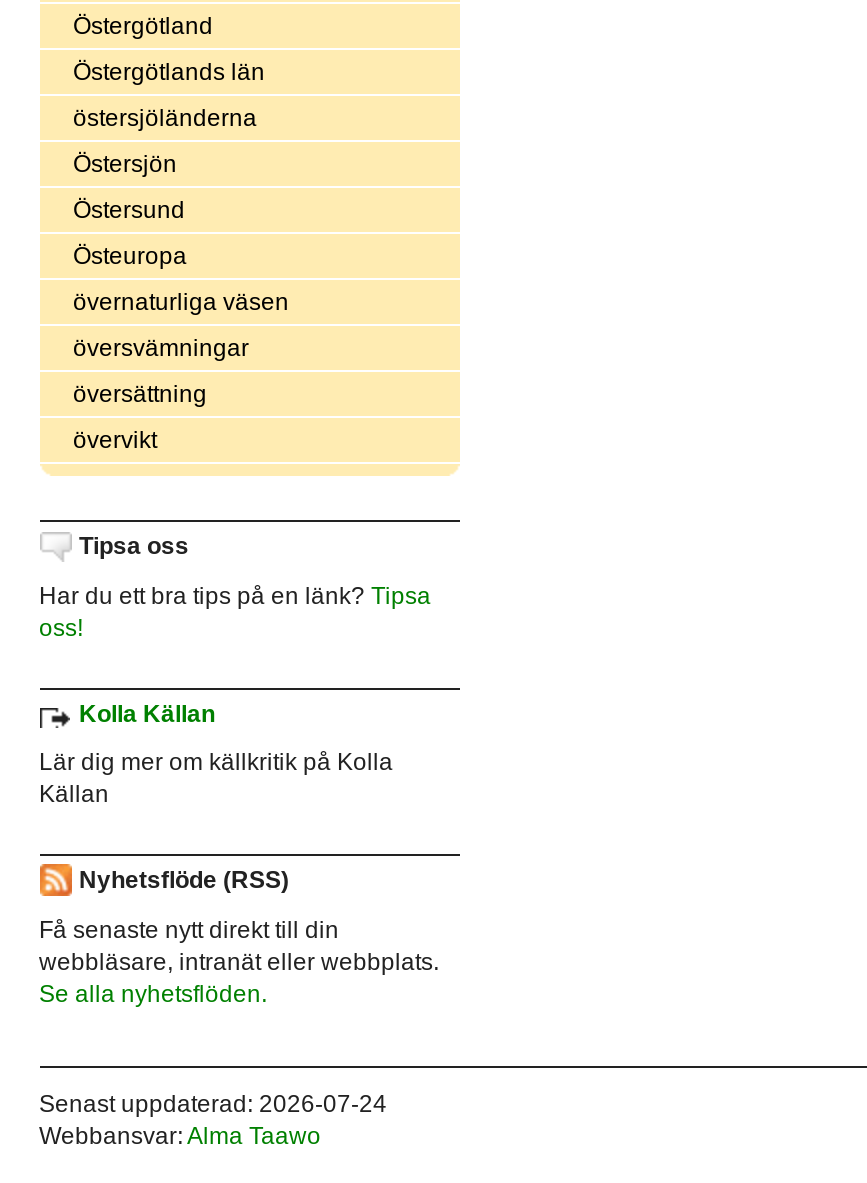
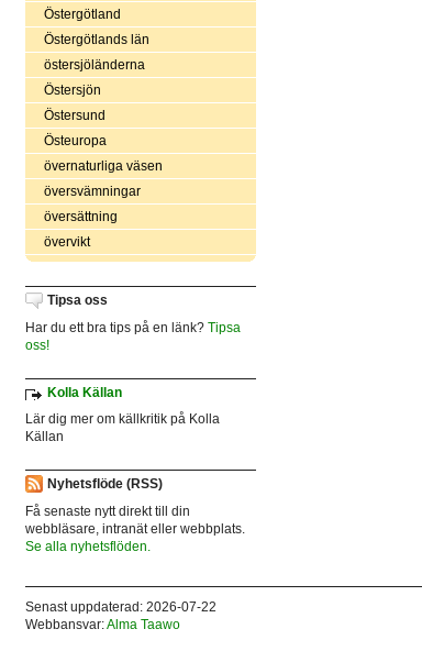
[39,1090,387,1118] Senast uppdaterad: 2026-07-24 -> [25,600,216,615] Senast uppdaterad: 2026-07-22

